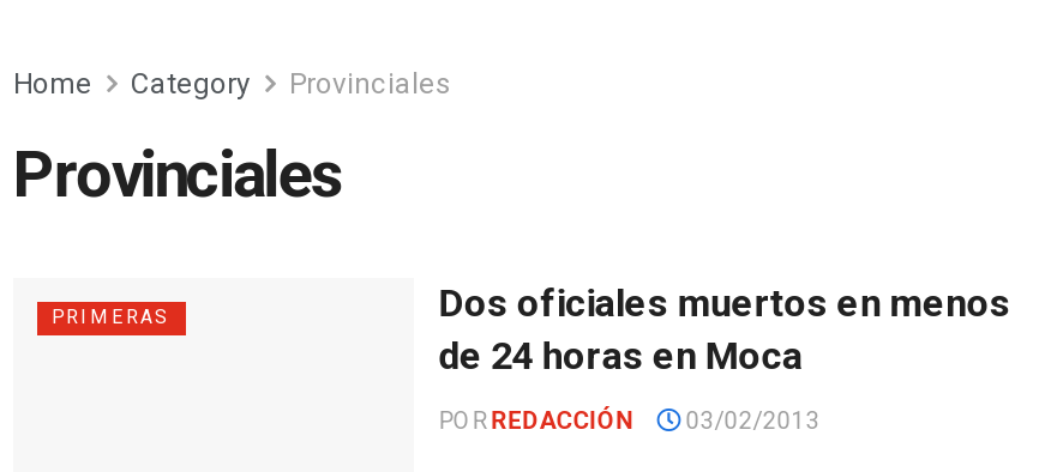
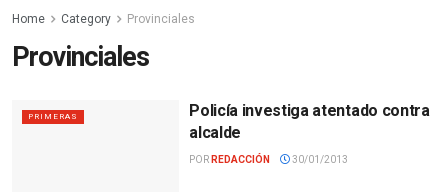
[438,280,1010,379] Dos oficiales muertos en menos | de 24 horas en Moca -> [189,101,430,142] Policía investiga atentado contra | alcalde
[438,407,820,434] POR REDACCIÓN 03/02/2013 -> [189,154,348,165] POR REDACCIÓN 30/01/2013

